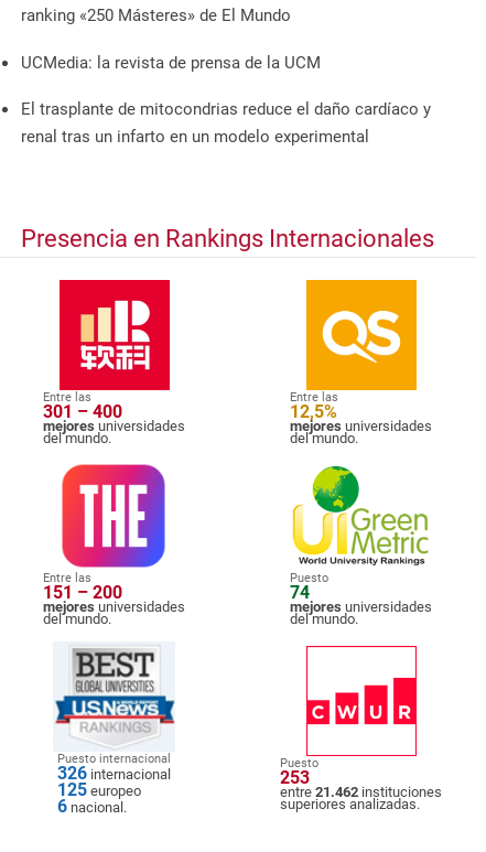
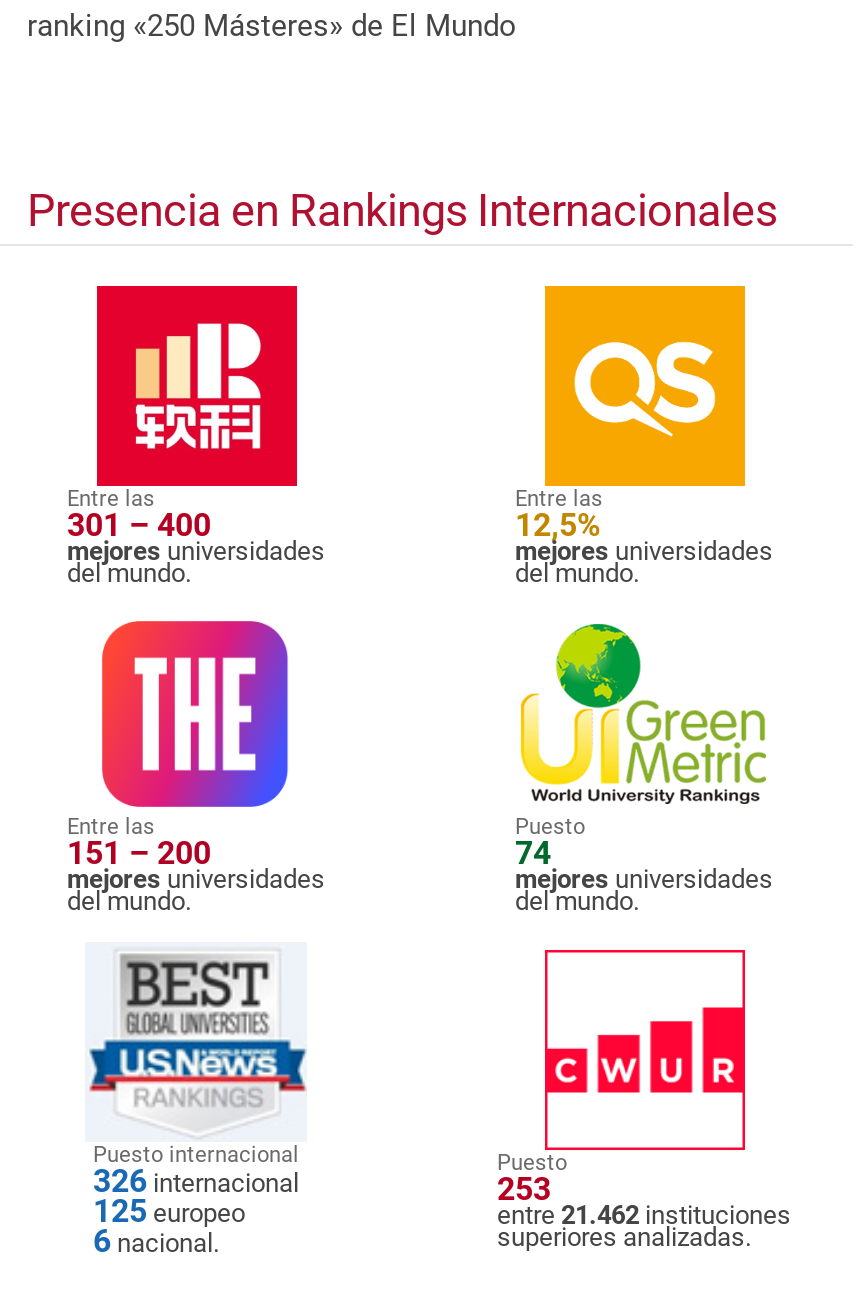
[21,52,431,147] UCMedia: la revista de prensa de la UCM | El trasplante de mitocondrias reduce el daño cardíaco y | renal tras un infarto en un modelo experimental -> none

